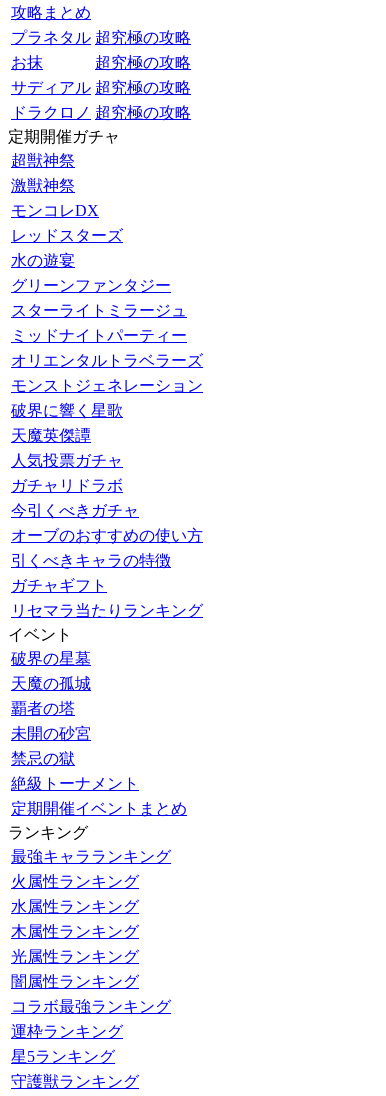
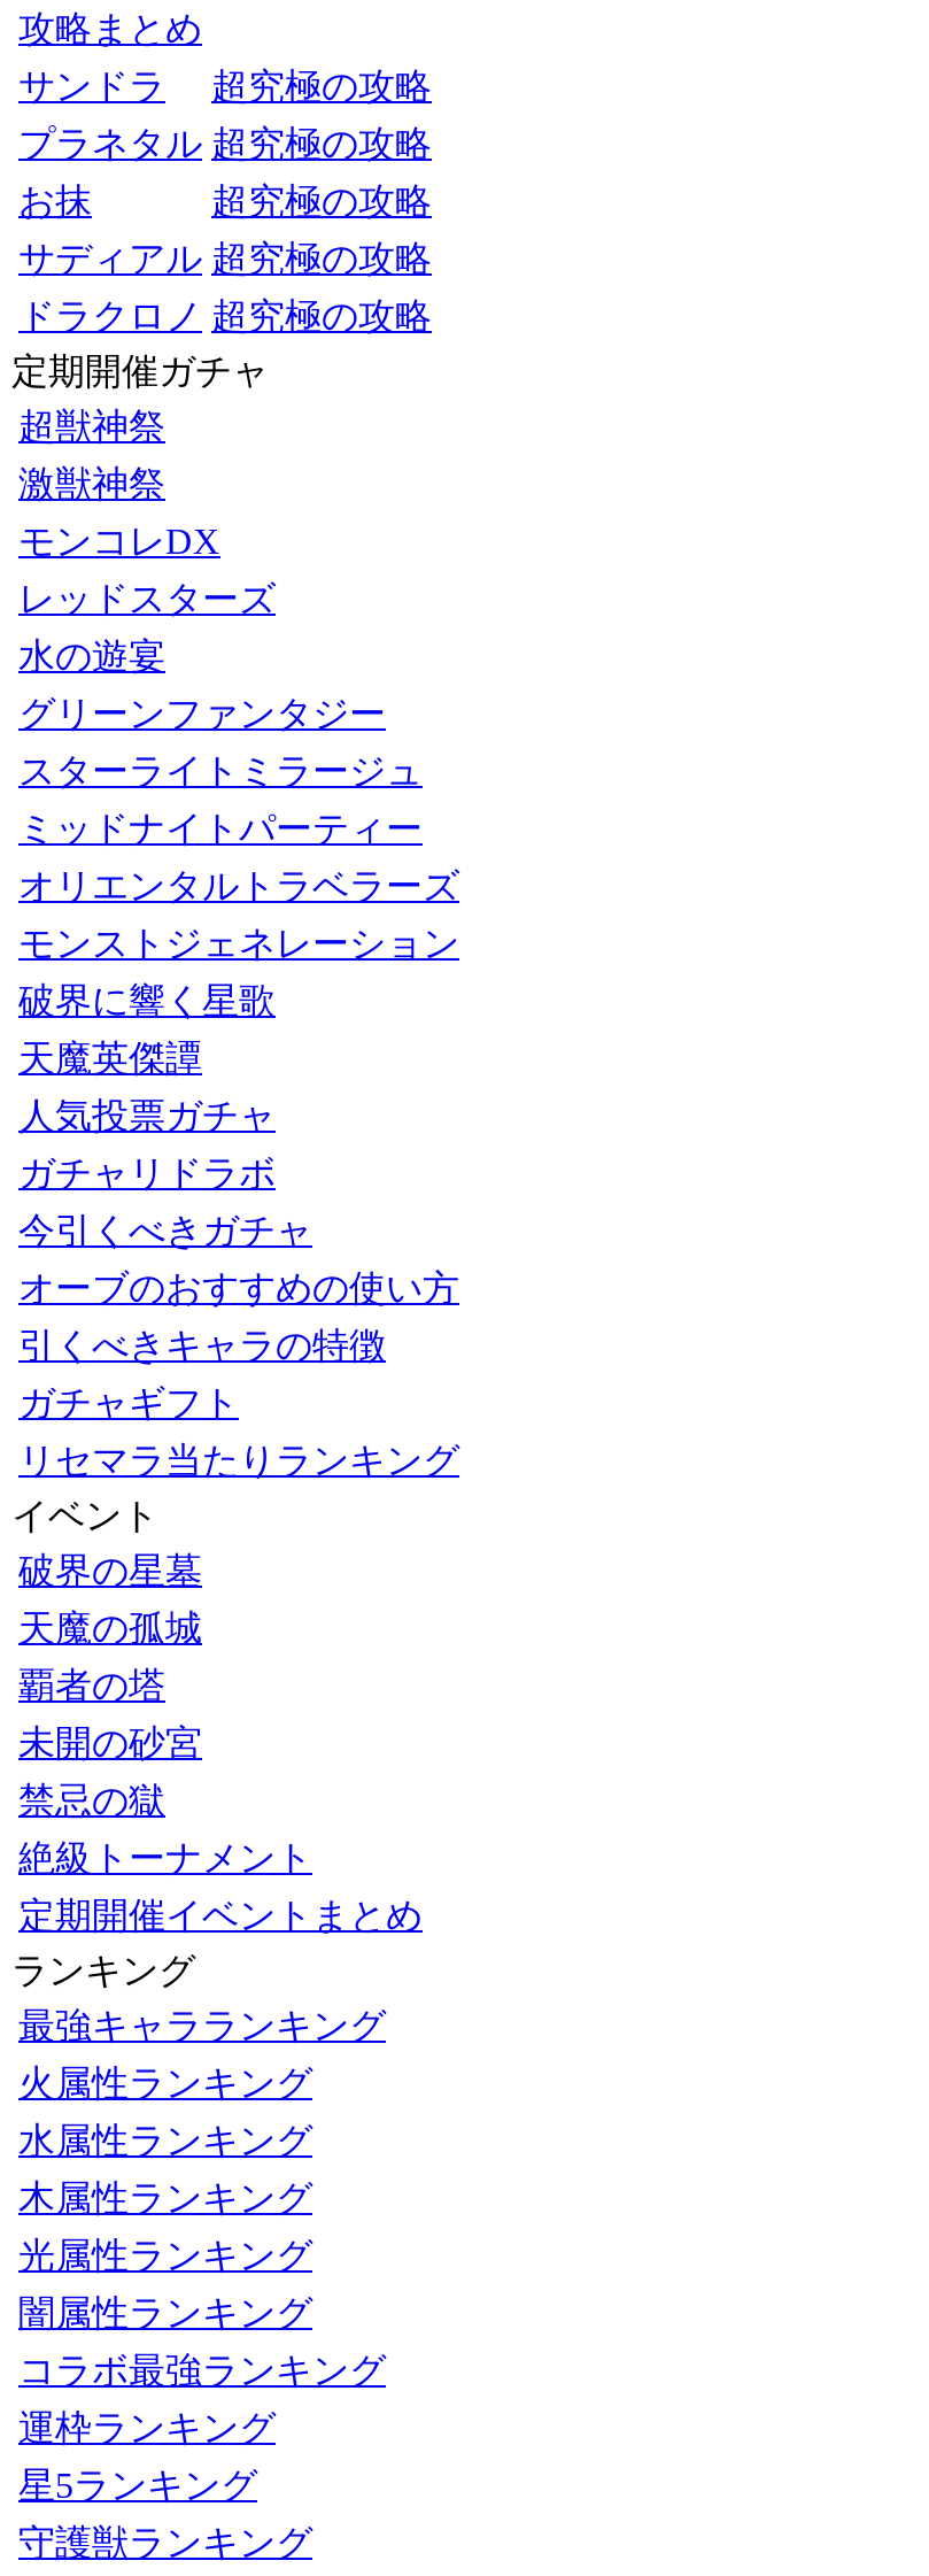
none -> [18,67,432,106] サンドラ | 超究極の攻略

